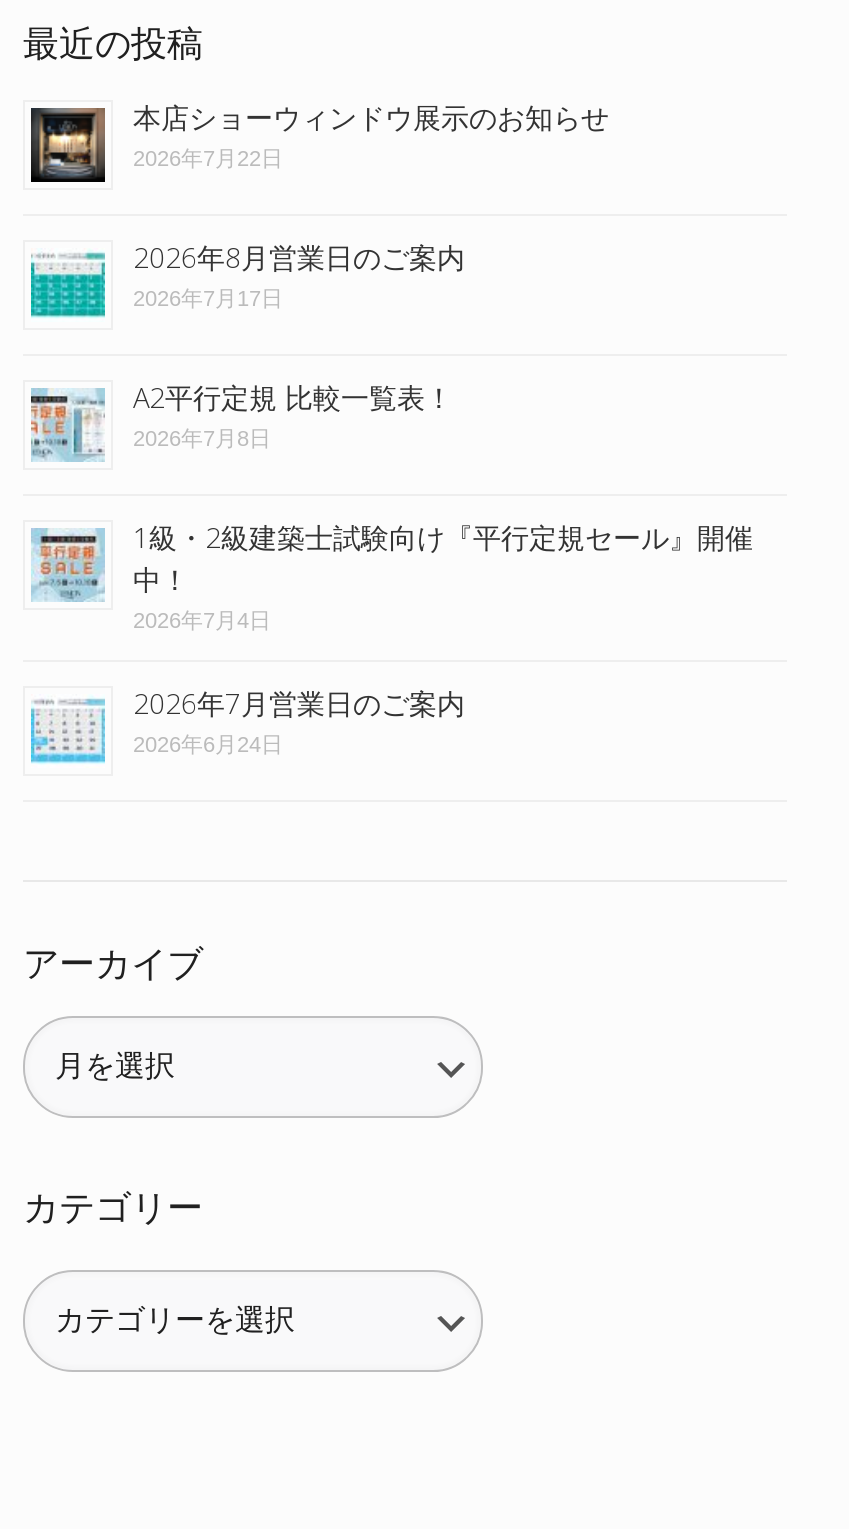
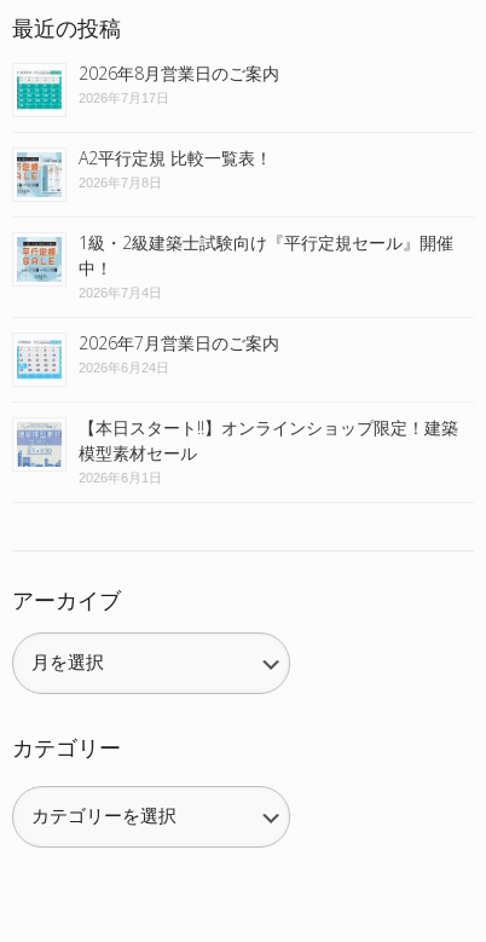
[29,98,609,184] [image] | 本店ショーウィンドウ展示のお知らせ | 2026年7月22日 -> none
moved [29,238,753,756] -> [16,62,453,375]: [image] | 2026年8月営業日のご案内 | 2026年7月17日 | ... | 2026年7月営業日のご案内 | 2026年6月24日
none -> [16,416,458,485] [image] | 【本日スタート!!】オンラインショップ限定！建築 | 模型素材セール | 2026年6月1日

